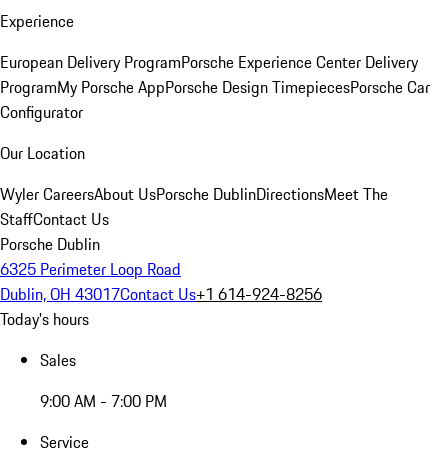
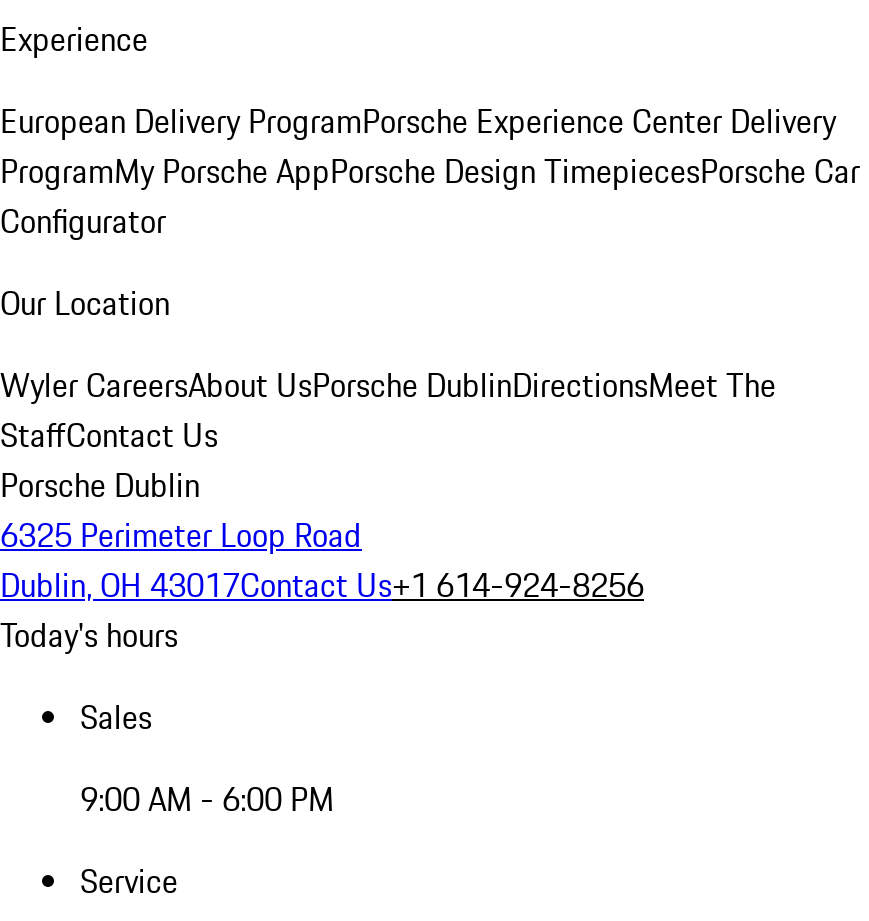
[40,389,167,413] 9:00 AM - 7:00 PM -> [80,775,334,823] 9:00 AM - 6:00 PM

